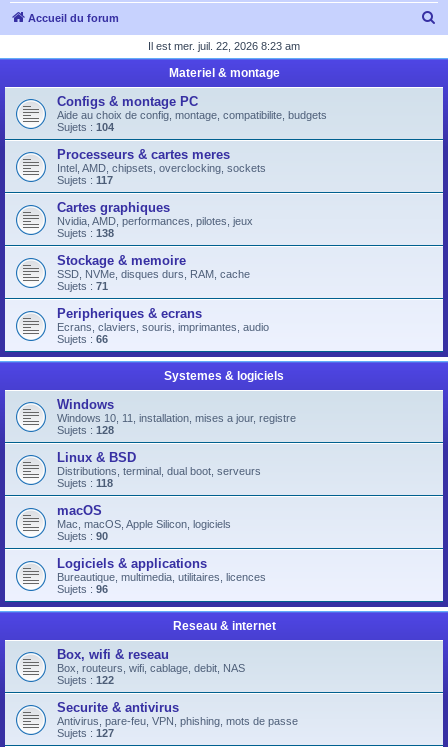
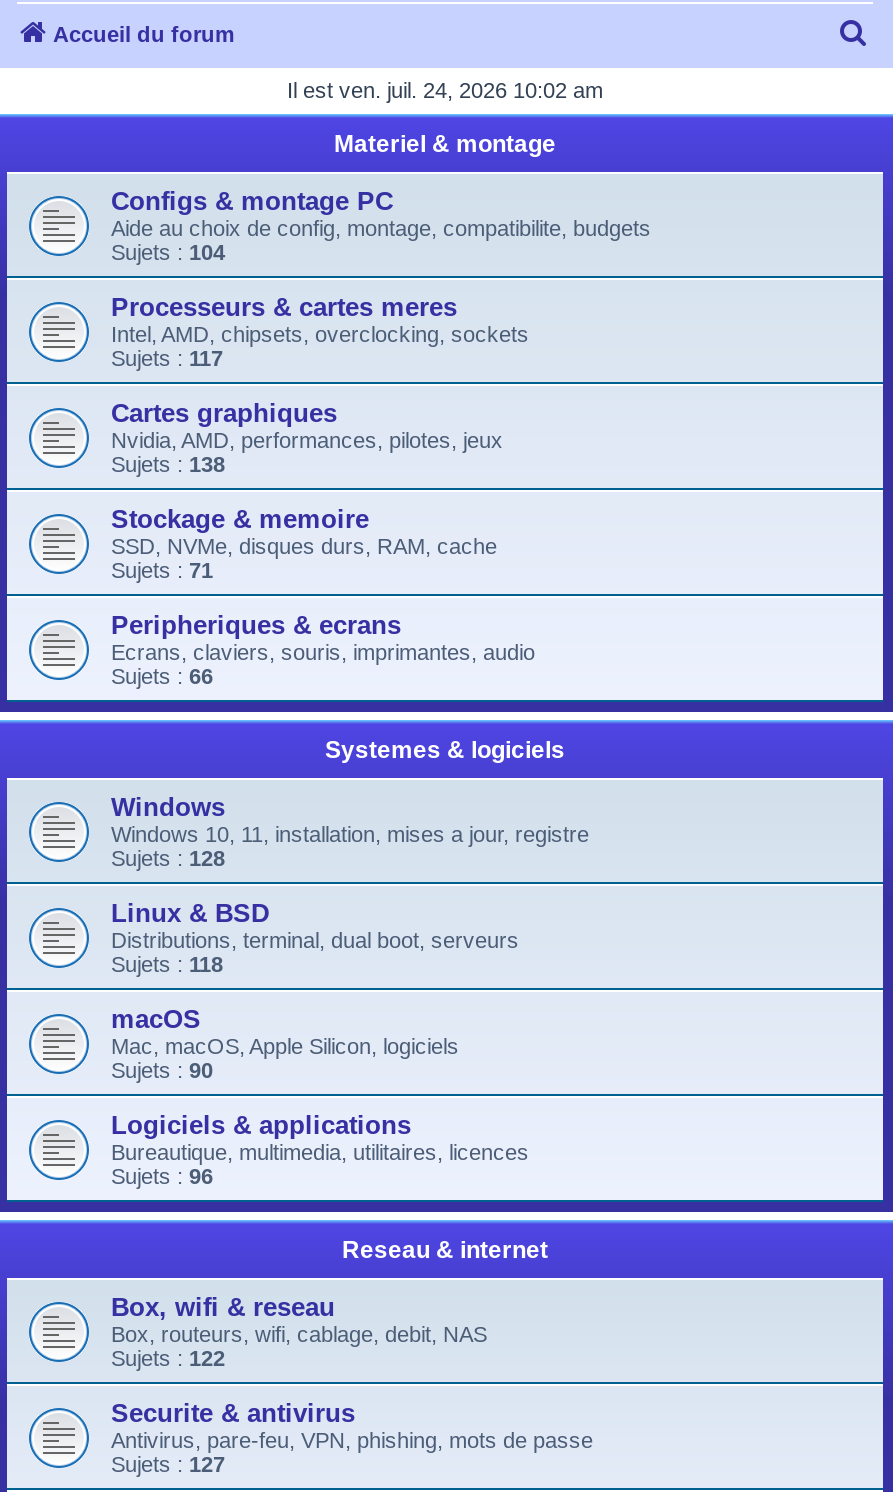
[148,40,300,52] Il est mer. juil. 22, 2026 8:23 am -> [287,78,603,102] Il est ven. juil. 24, 2026 10:02 am

